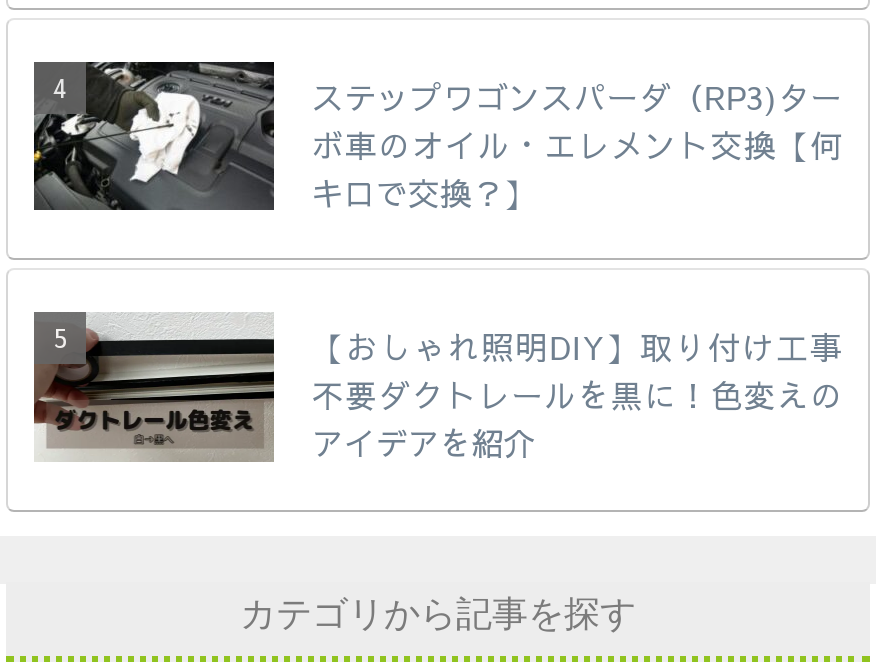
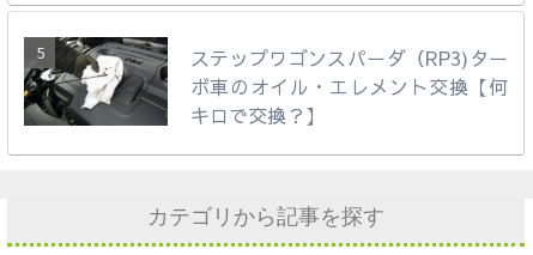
[32,314,842,464] [image] | 【おしゃれ照明DIY】取り付け工事 | 不要ダクトレールを黒に！色変えの | アイデアを紹介 -> none

